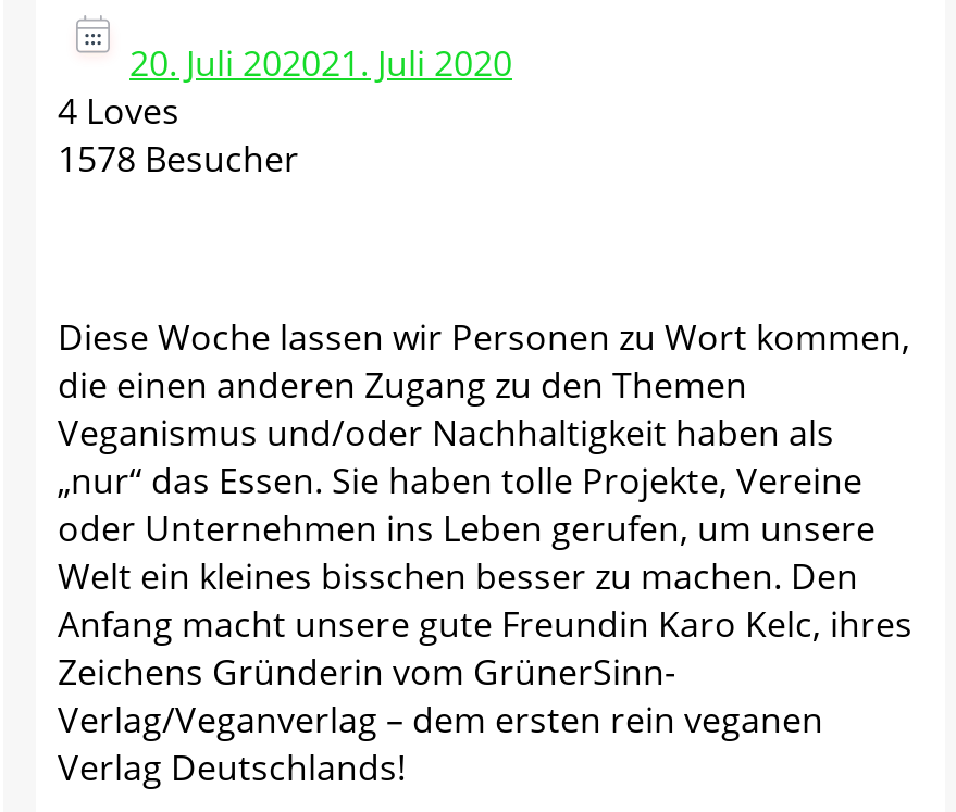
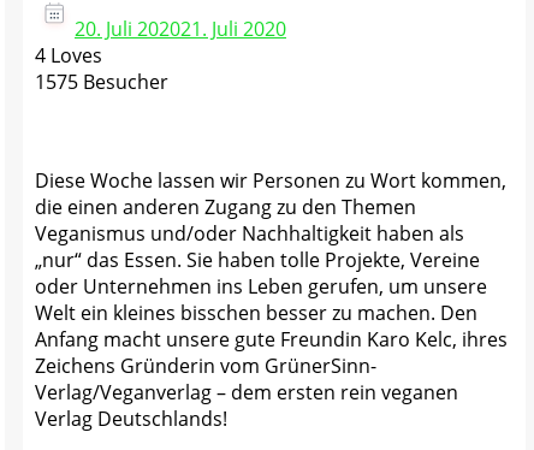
[58,135,299,183] 1578 Besucher -> [35,69,168,95] 1575 Besucher

